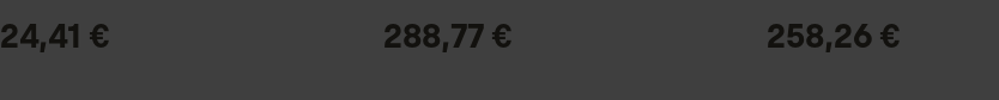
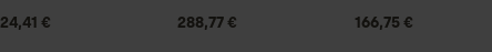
[767,21,901,55] 258,26 € -> [355,15,413,31] 166,75 €

